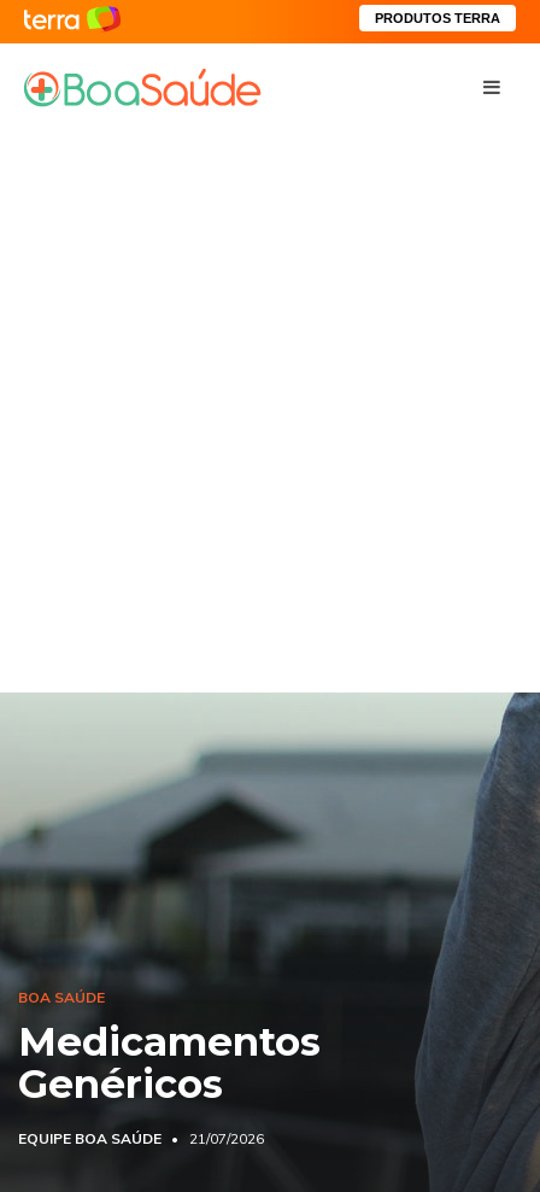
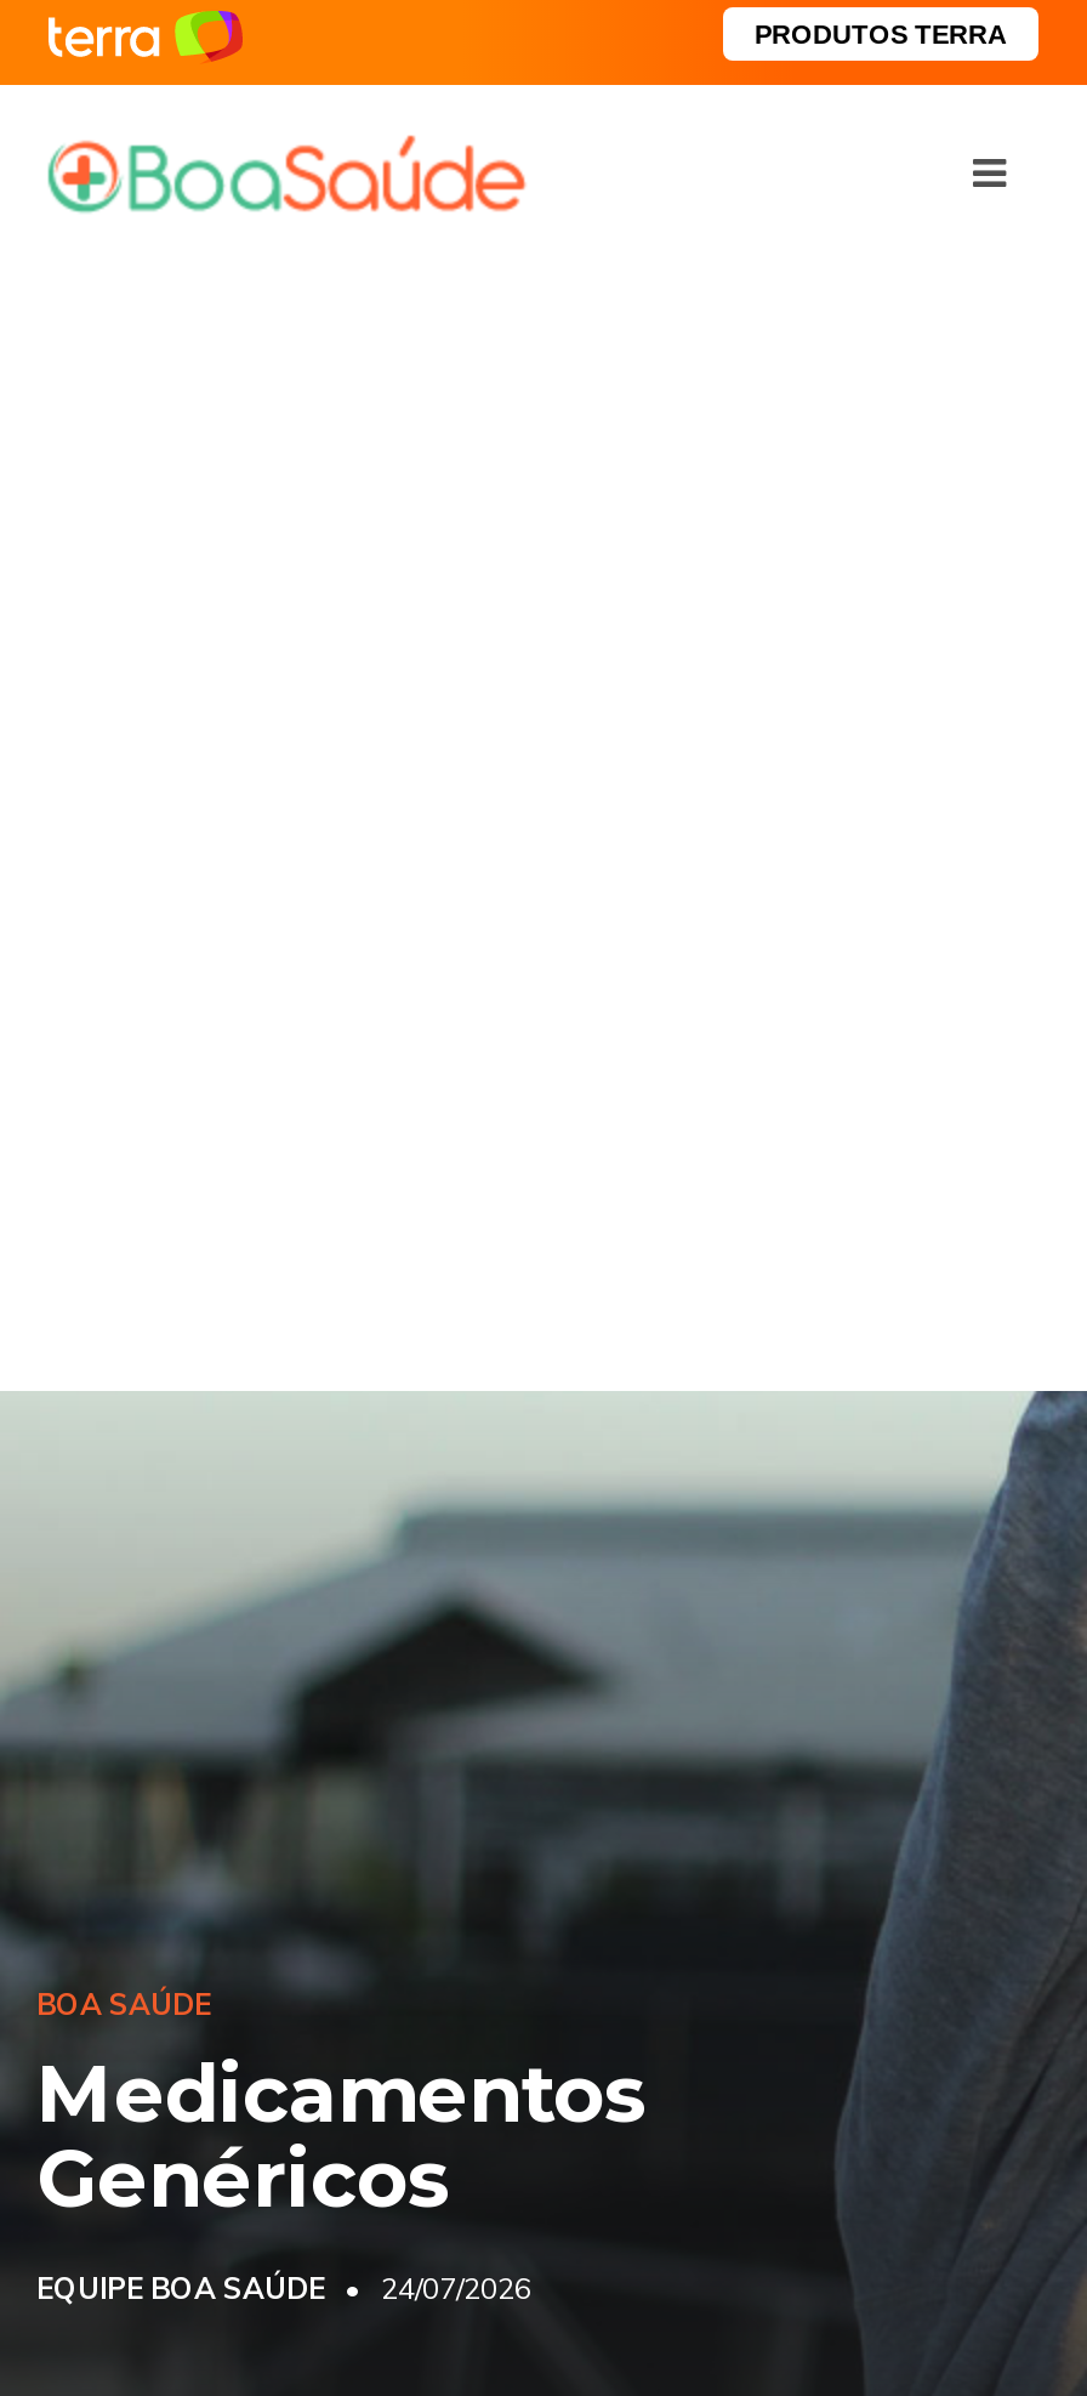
[18,1129,264,1147] EQUIPE BOA SAÚDE 21/07/2026 -> [36,2270,531,2306] EQUIPE BOA SAÚDE 24/07/2026

